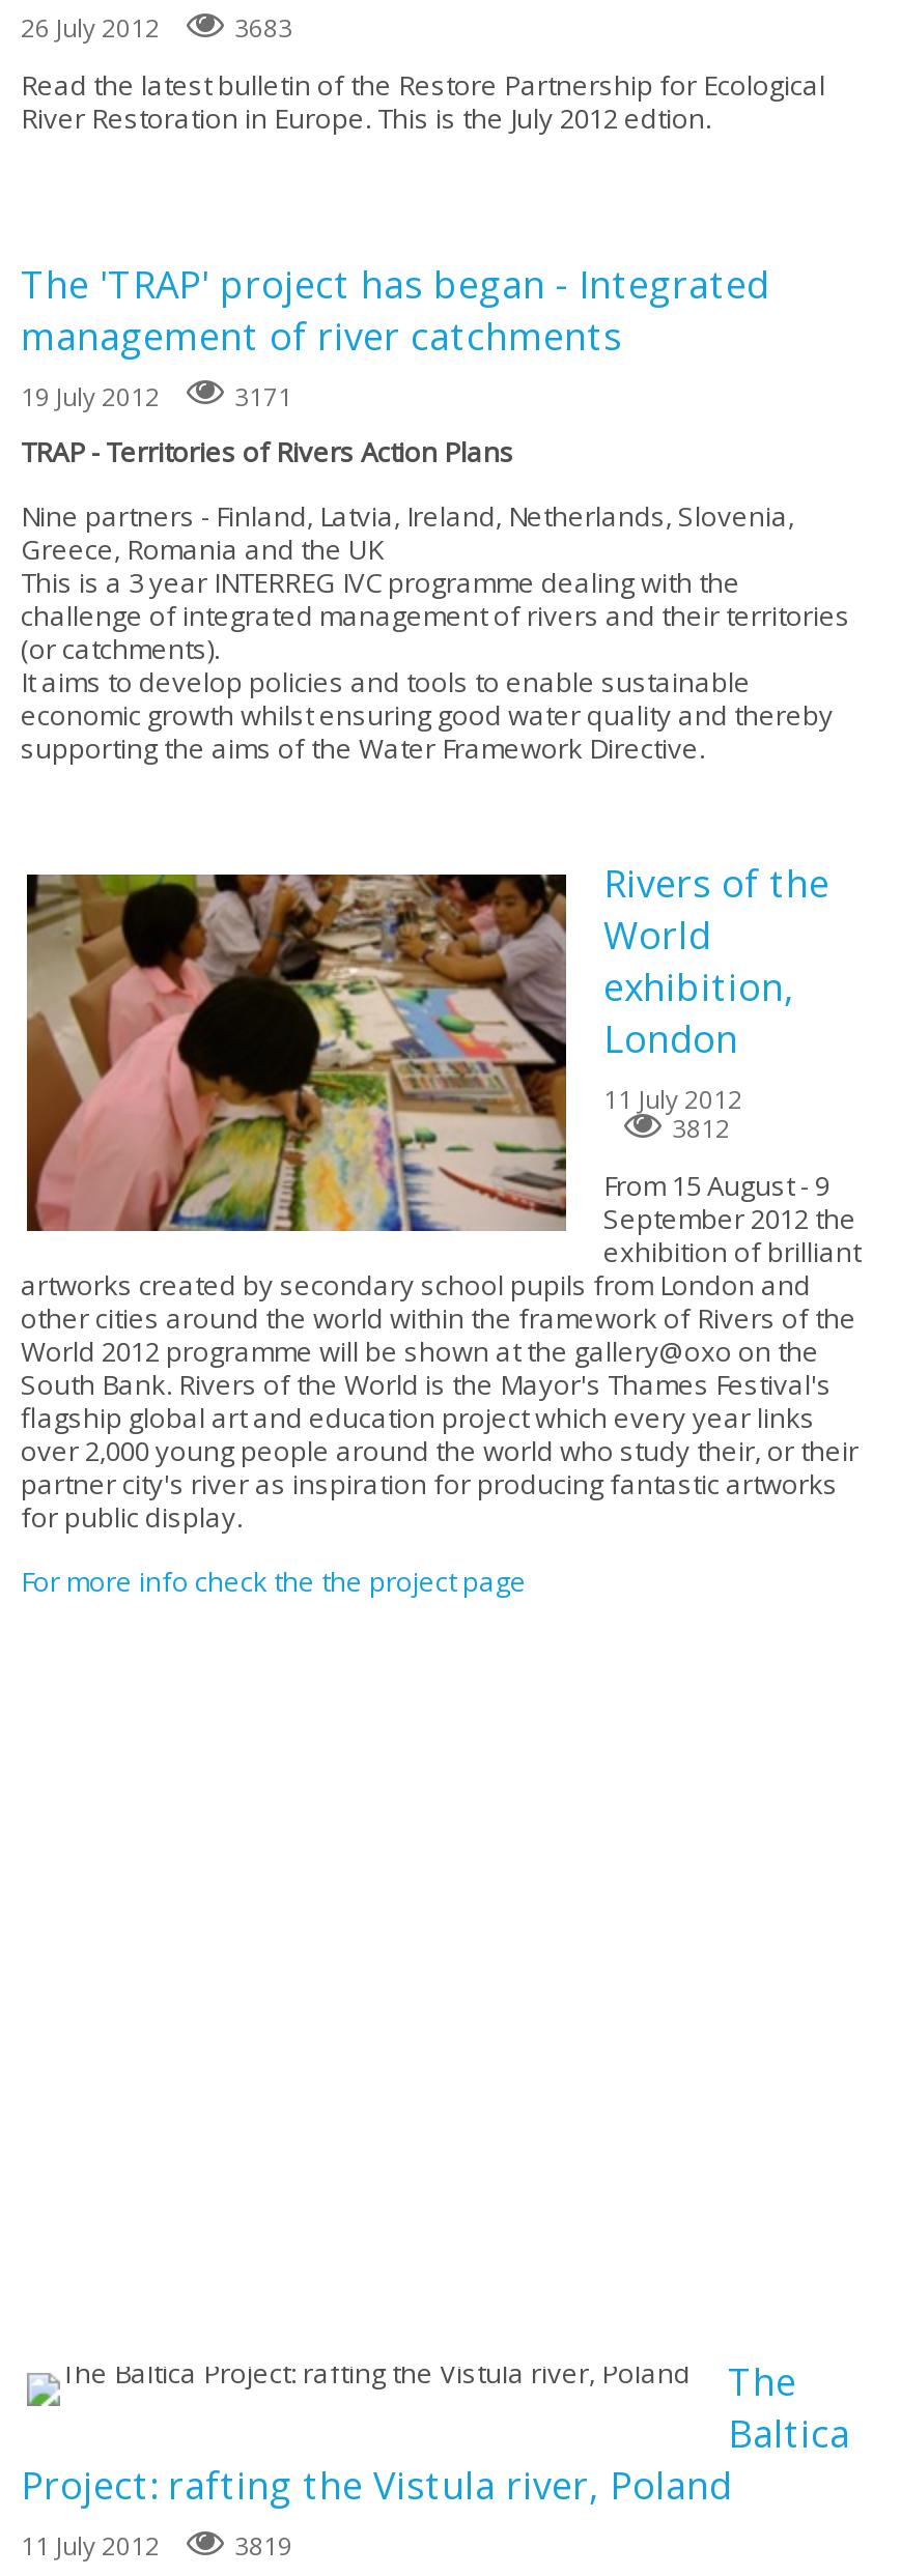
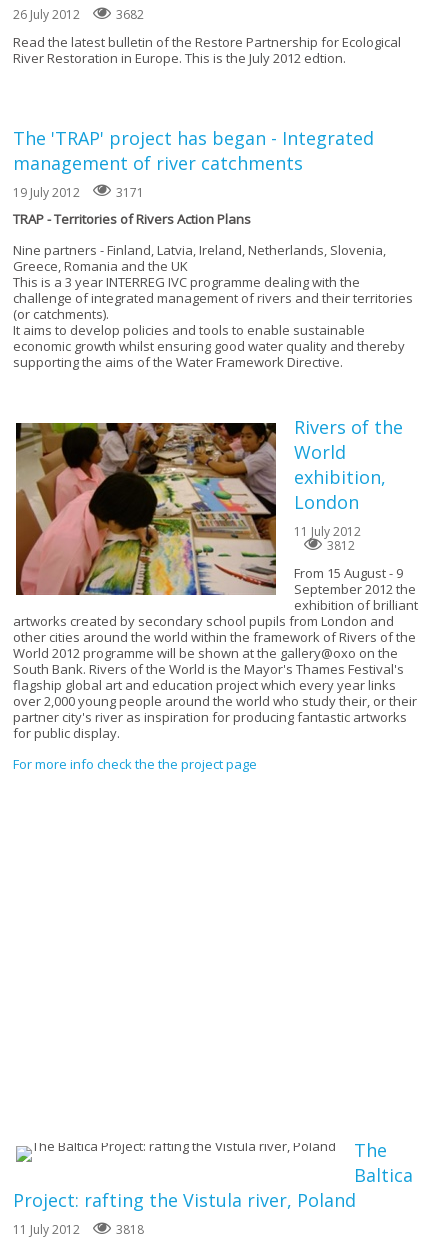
[234,10,292,45] 3683 -> [116,6,144,23] 3682
[234,2530,292,2565] 3819 -> [116,1222,144,1239] 3818

